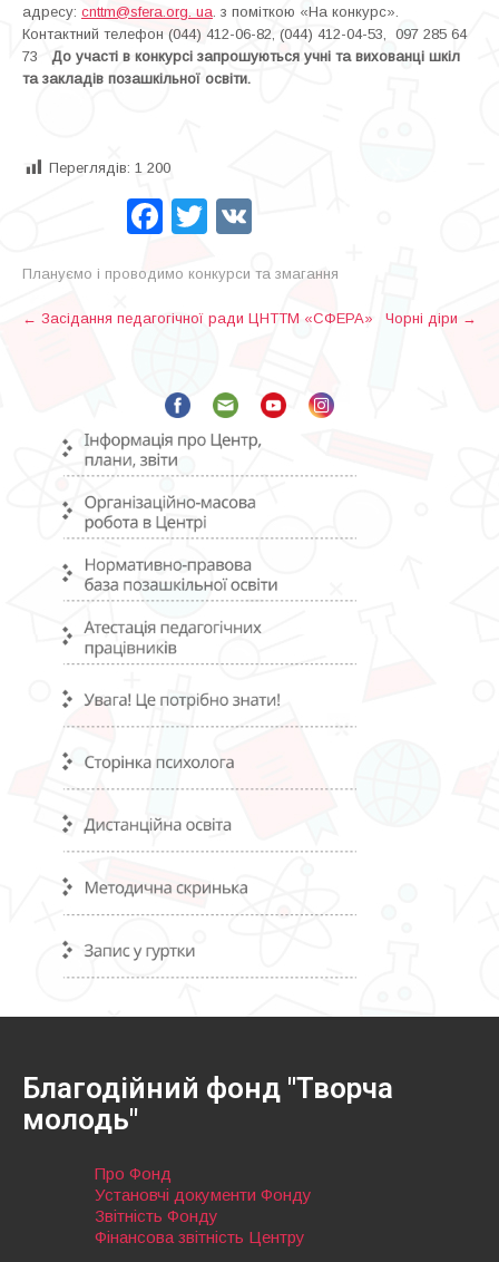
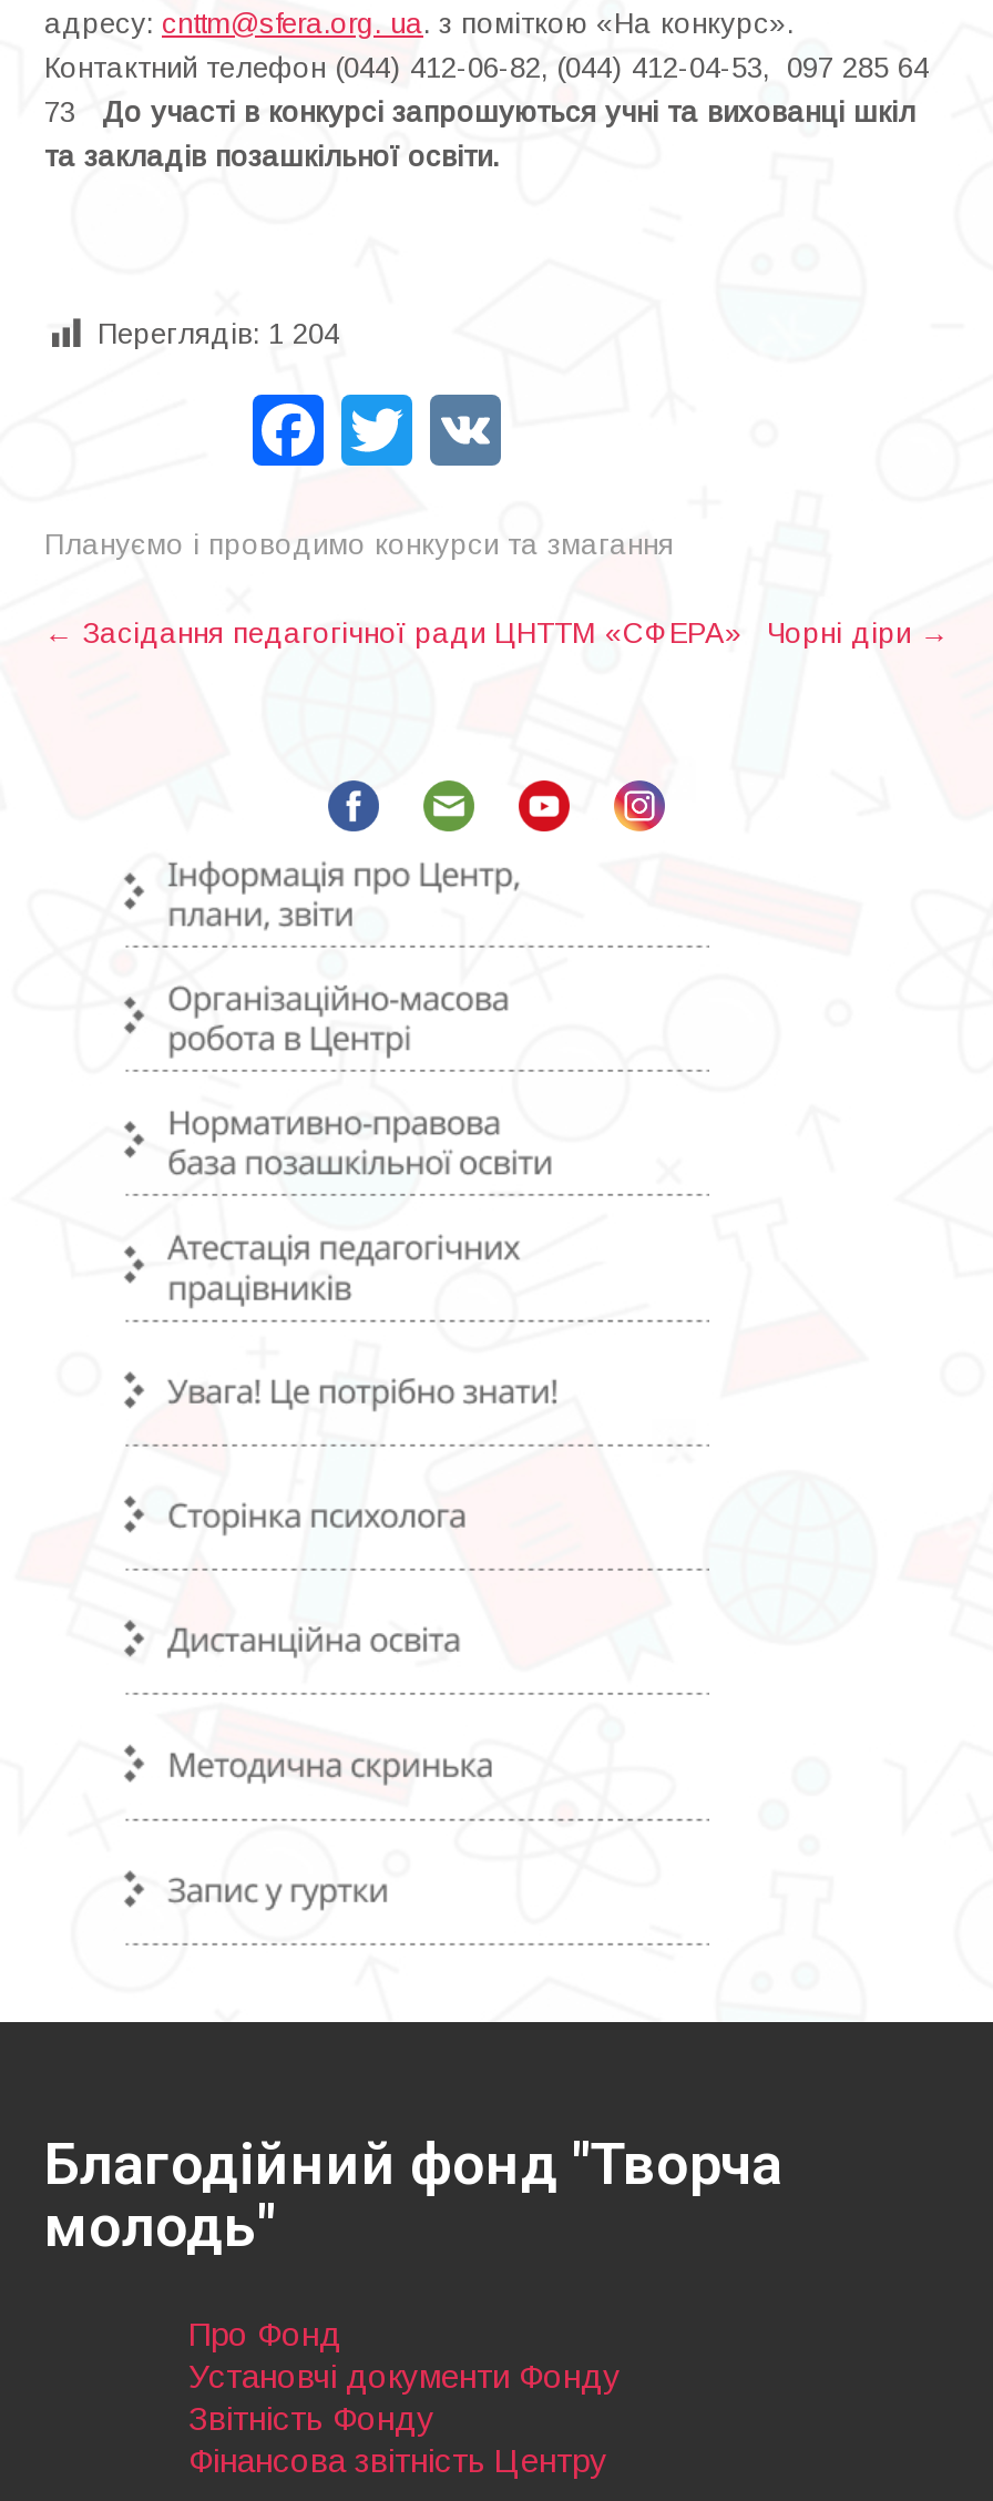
[49,159,170,176] Переглядів: 1 200 -> [98,317,339,350] Переглядів: 1 204

